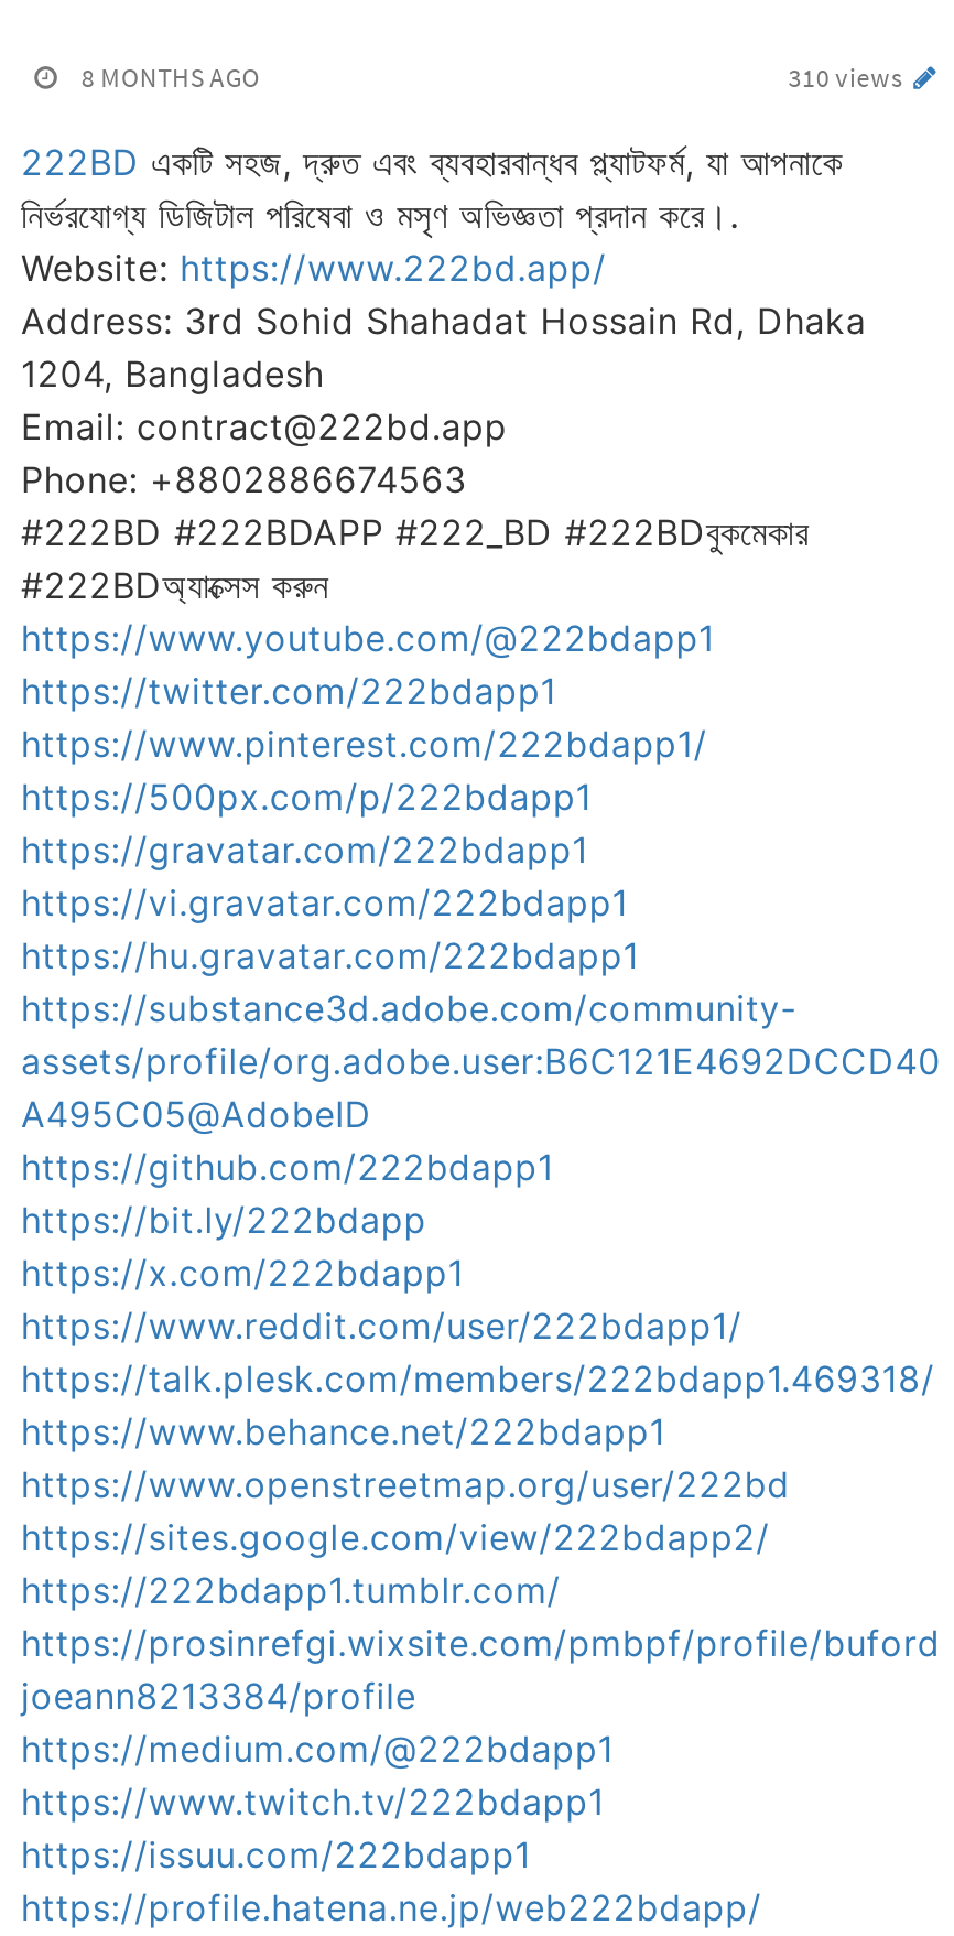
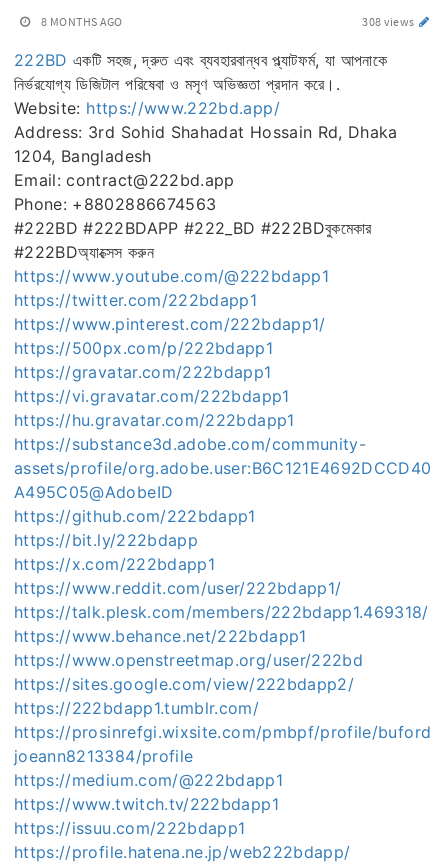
[788,61,908,94] 310 views -> [362,14,417,29] 308 views

